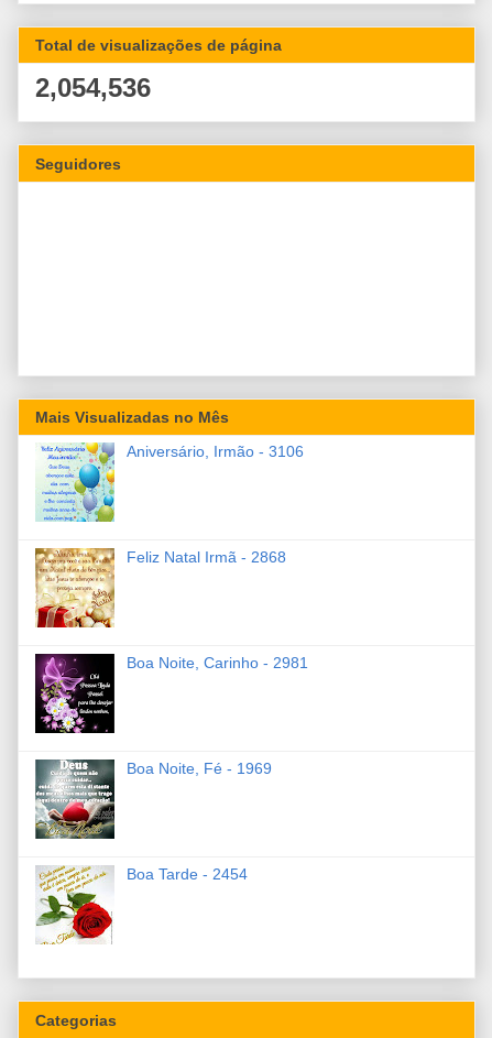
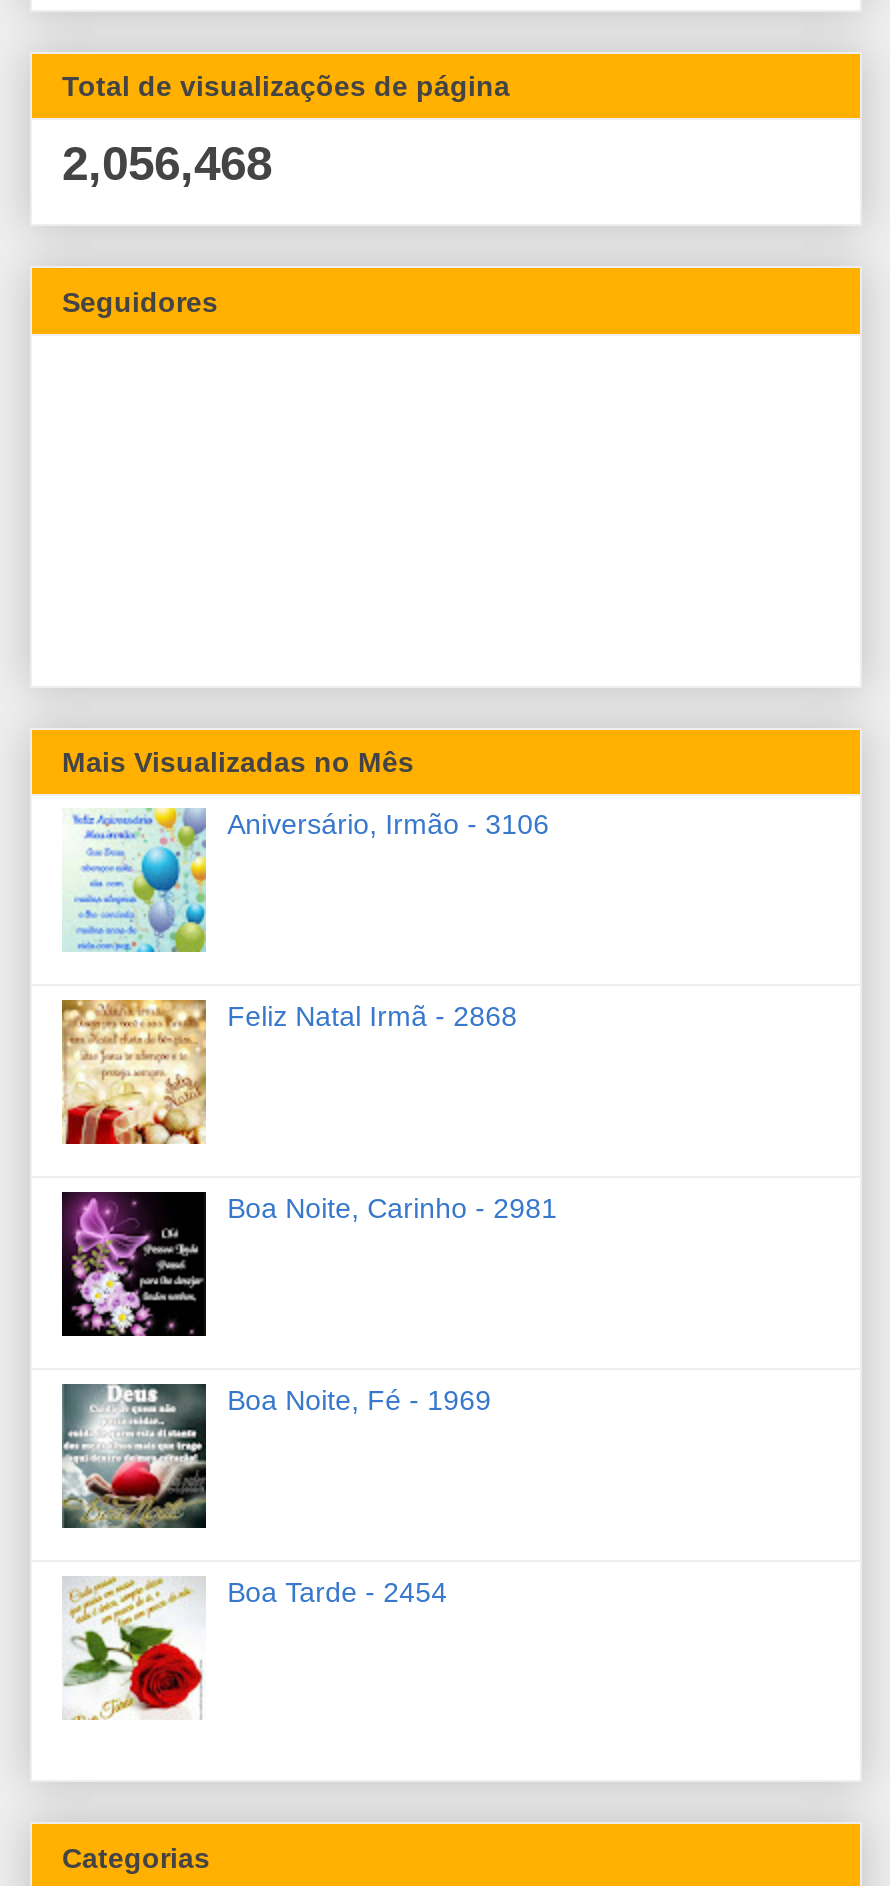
[35,73,151,103] 2,054,536 -> [62,137,272,191] 2,056,468

